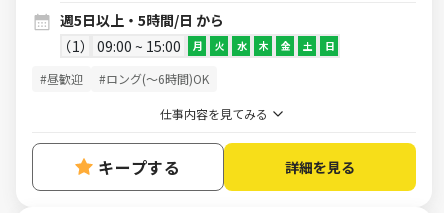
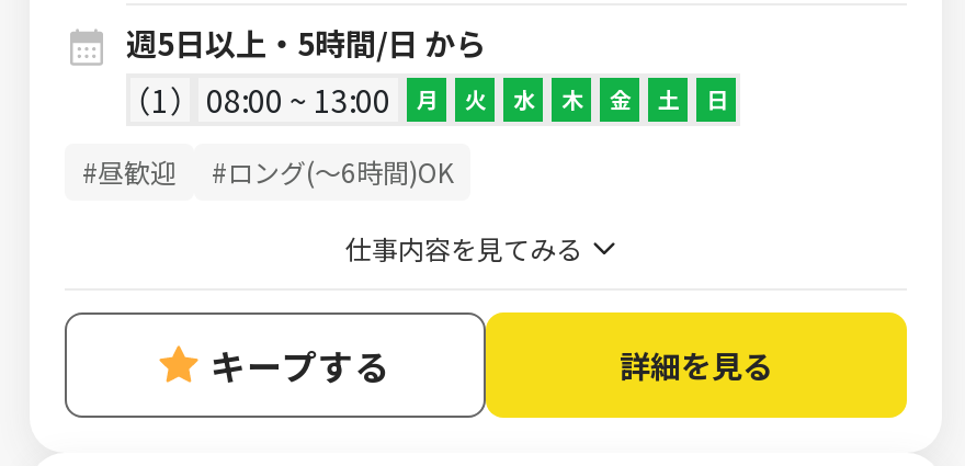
[96,35,180,55] 09:00 ~ 15:00 -> [206,77,390,121] 08:00 ~ 13:00

